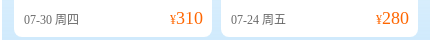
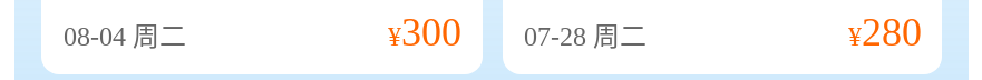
[24,13,79,27] 07-30周四 -> [64,21,186,52] 08-04周二
[169,8,202,28] ¥310 -> [388,10,461,54] ¥300
[230,13,285,27] 07-24周五 -> [524,21,646,52] 07-28周二

